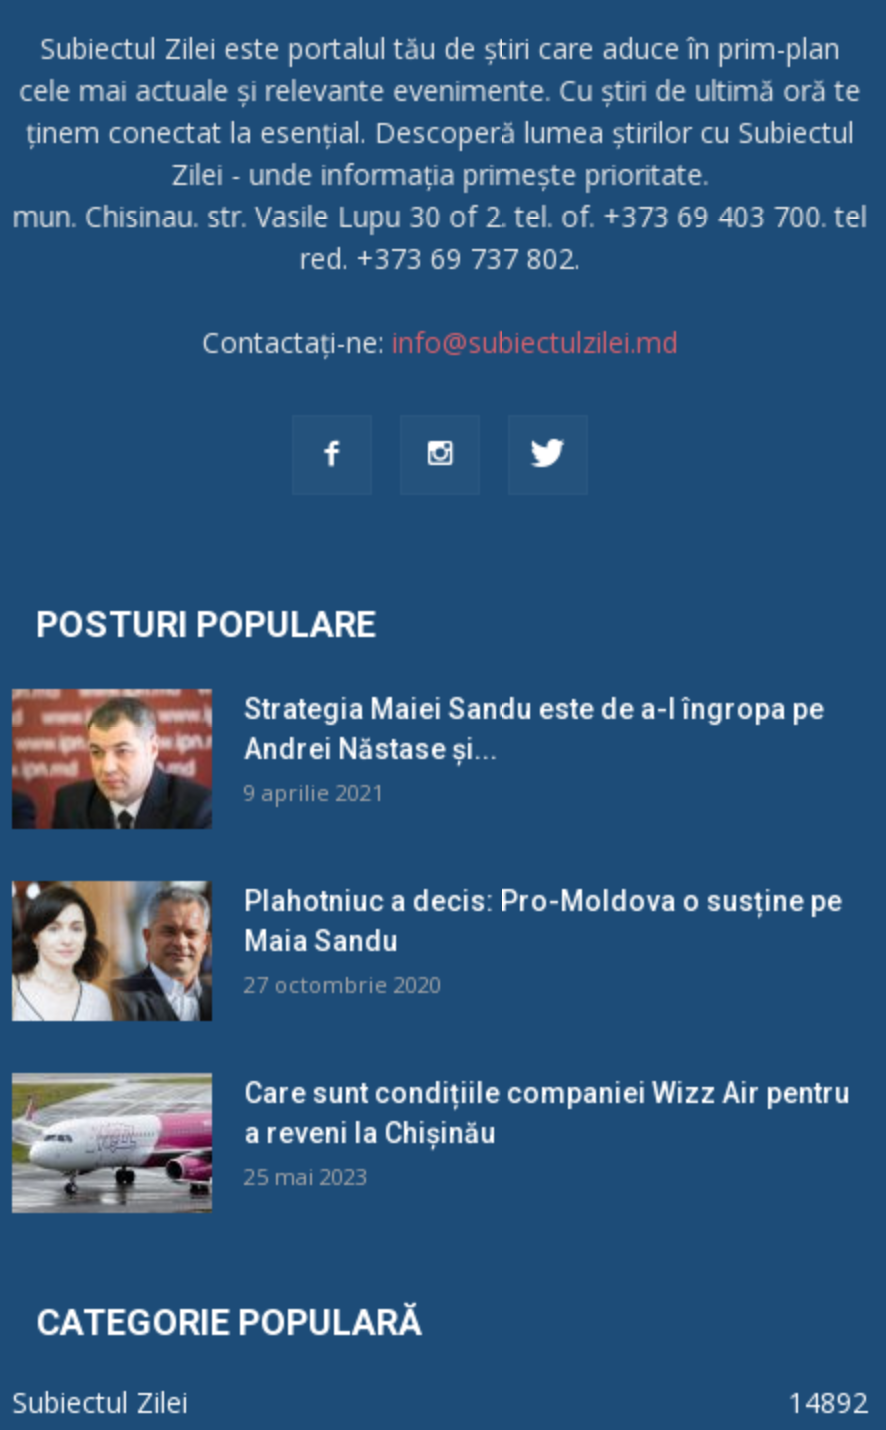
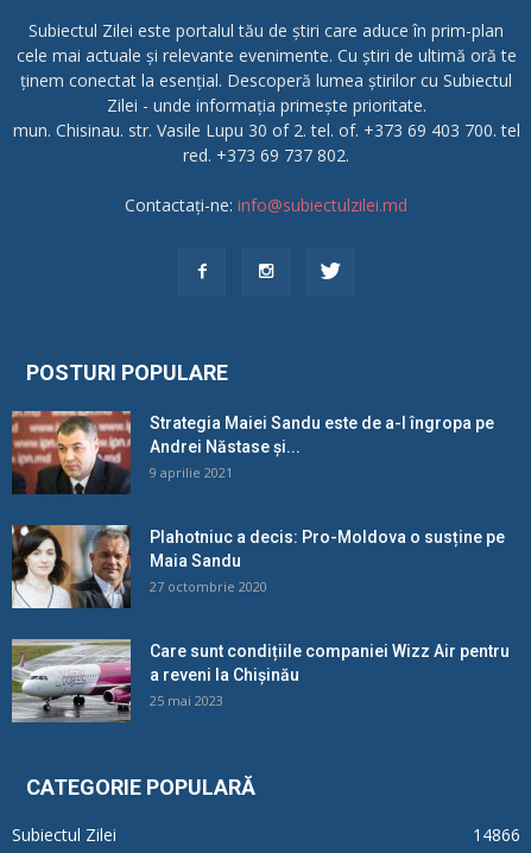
[788,1383,868,1421] 14892 -> [473,823,520,846] 14866

